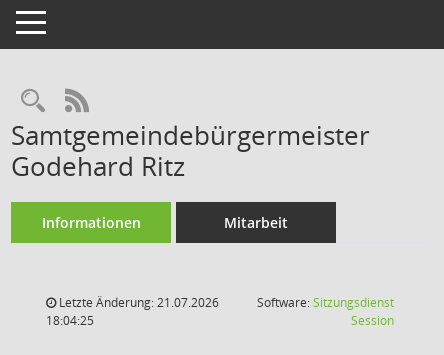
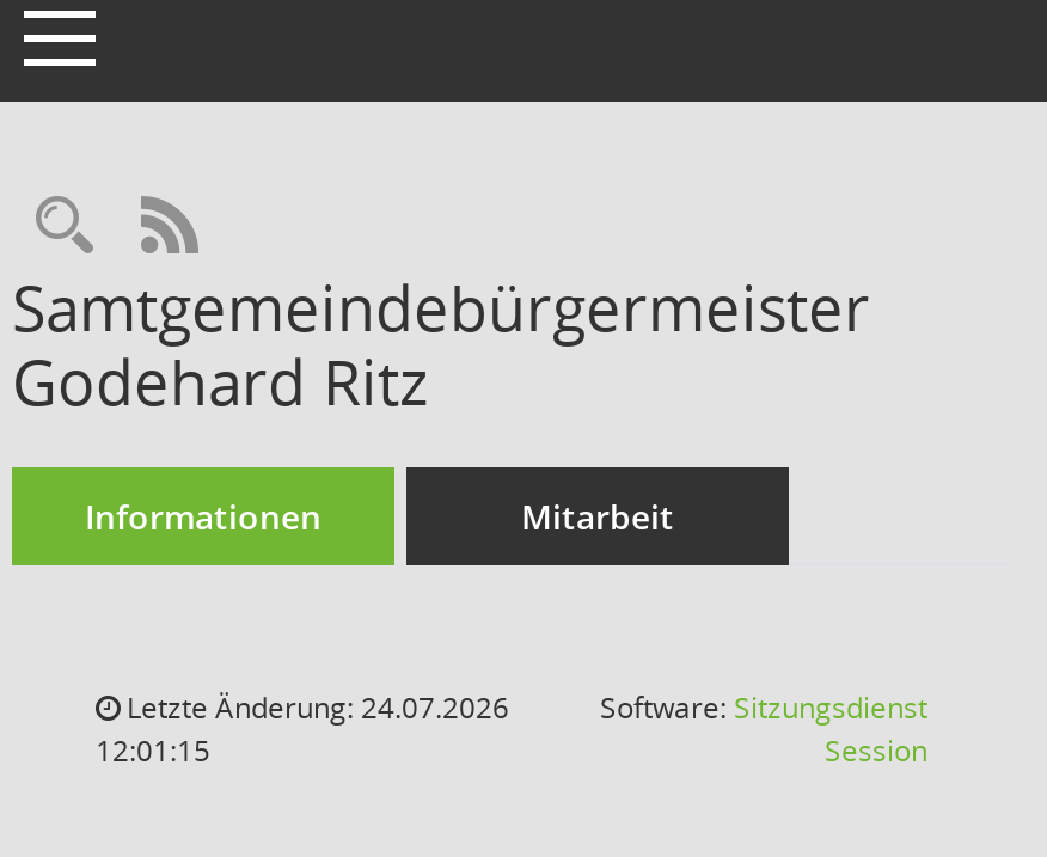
[56,294,219,311] Letzte Änderung: 21.07.2026 -> [120,687,509,728] Letzte Änderung: 24.07.2026
[46,312,94,329] 18:04:25 -> [96,730,210,771] 12:01:15

